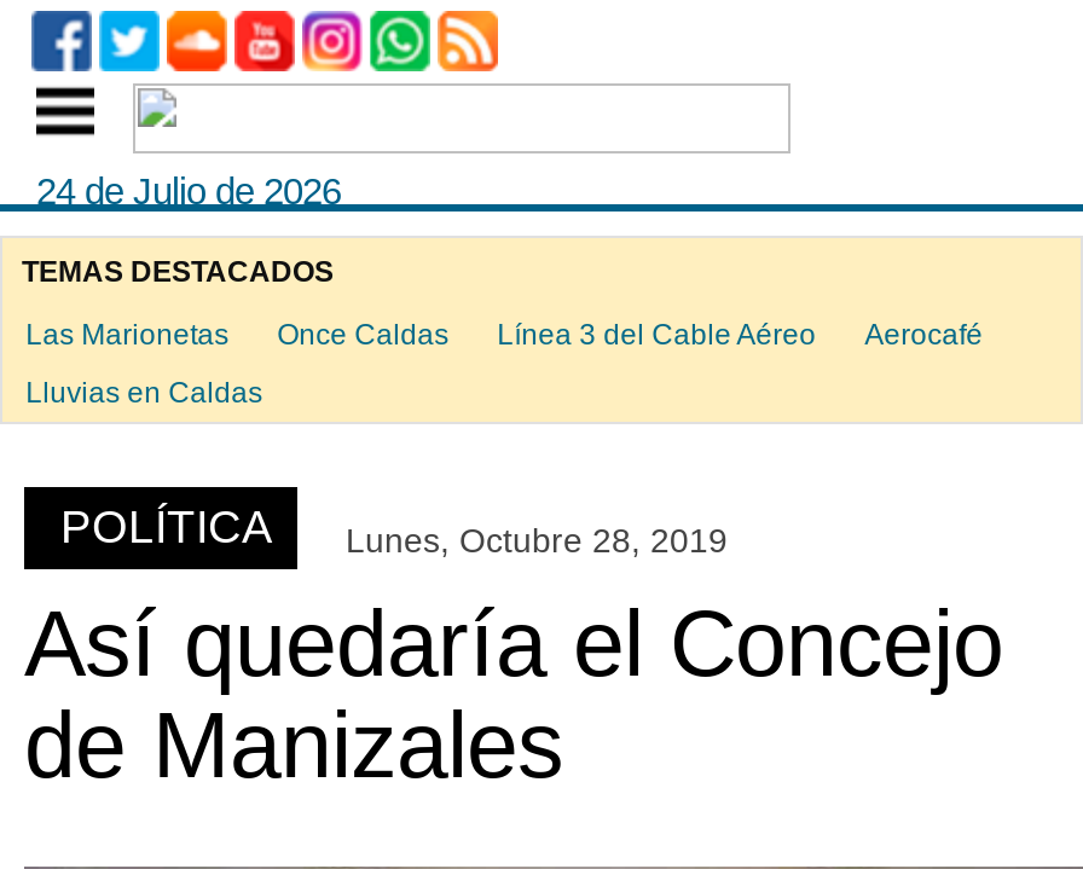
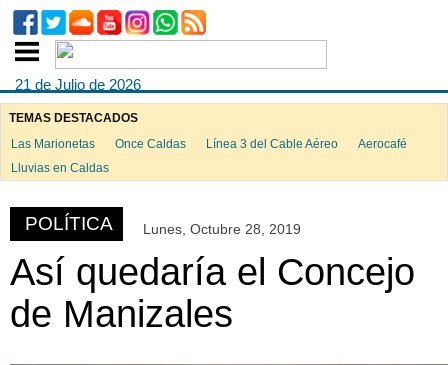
[36,170,341,212] 24 de Julio de 2026 -> [15,76,141,93] 21 de Julio de 2026

